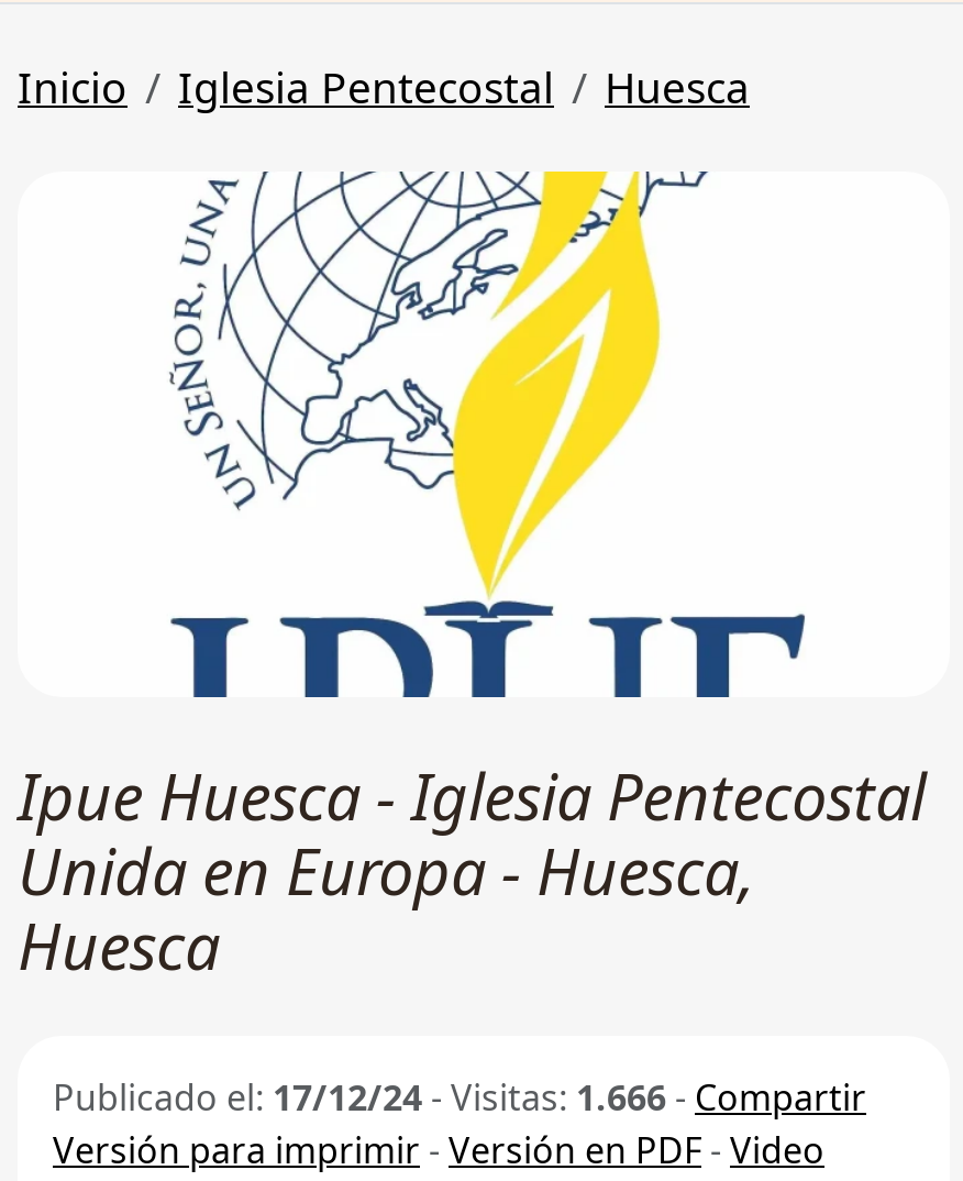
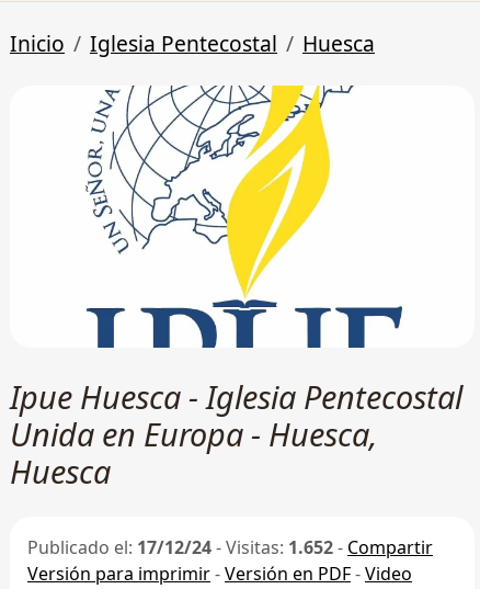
[53,1072,866,1121] Publicado el: 17/12/24 - Visitas: 1.666 - Compartir -> [27,535,433,559] Publicado el: 17/12/24 - Visitas: 1.652 - Compartir

